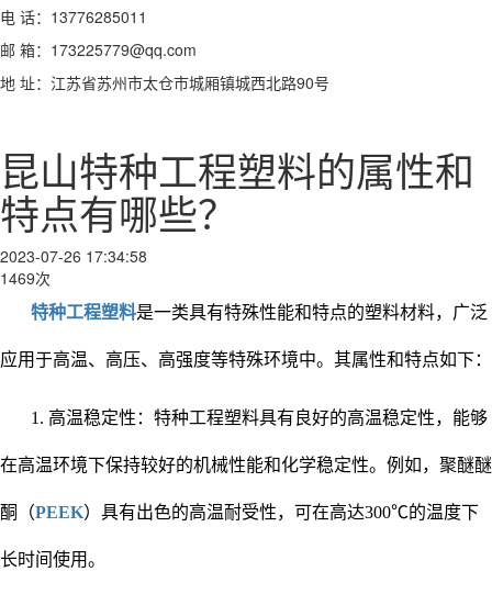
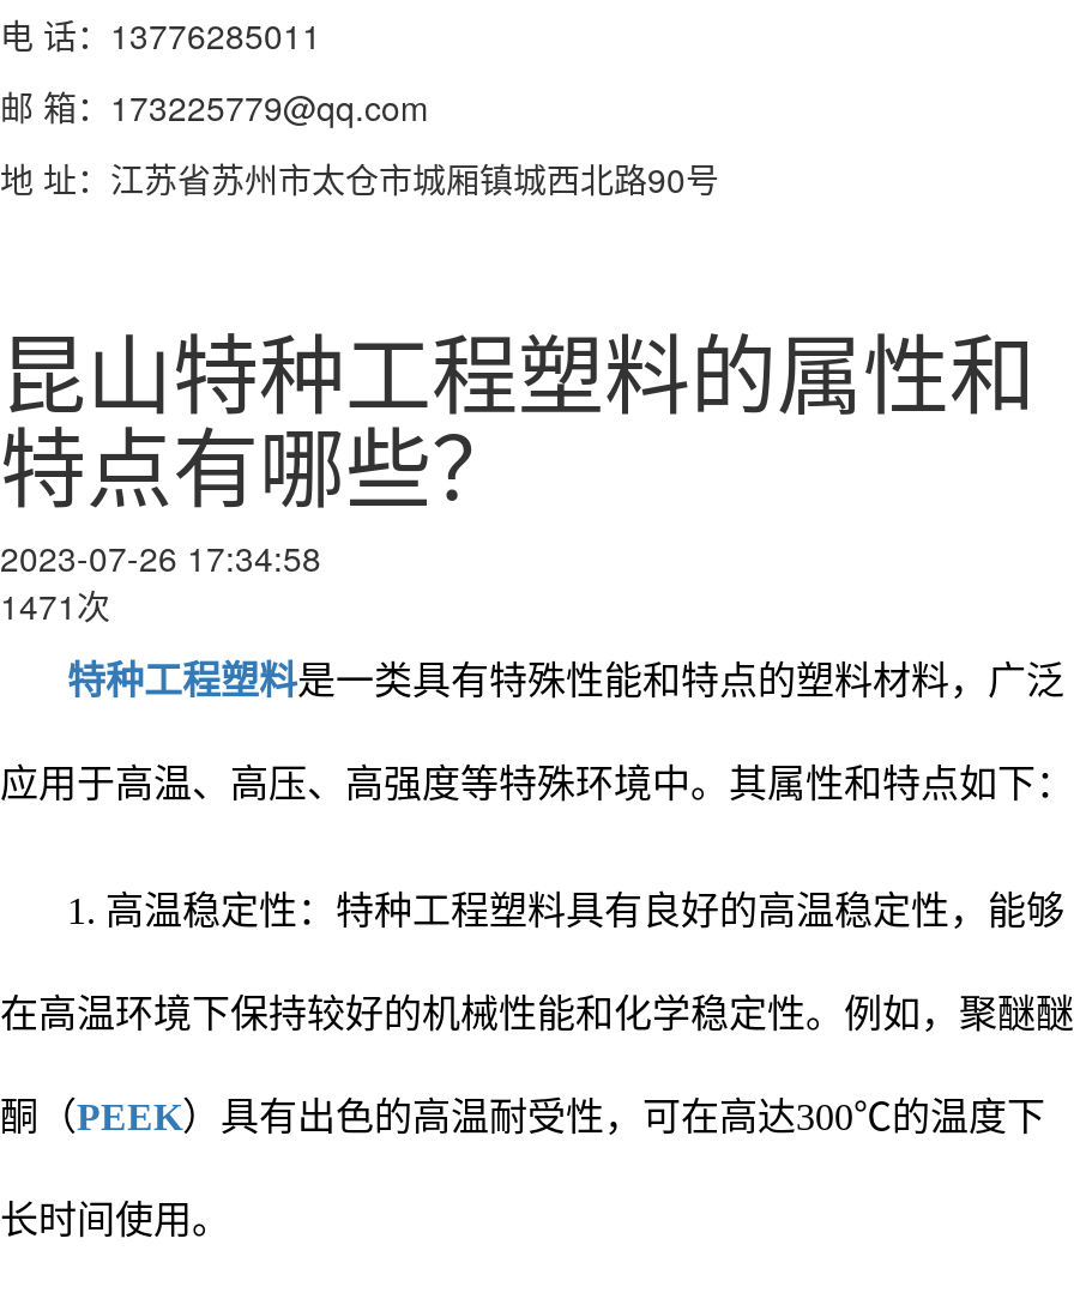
[0,267,51,289] 1469次 -> [0,581,110,629] 1471次

